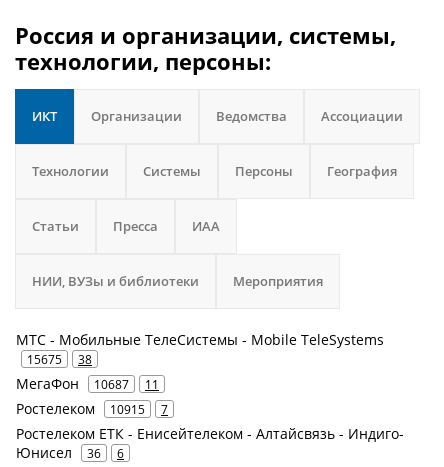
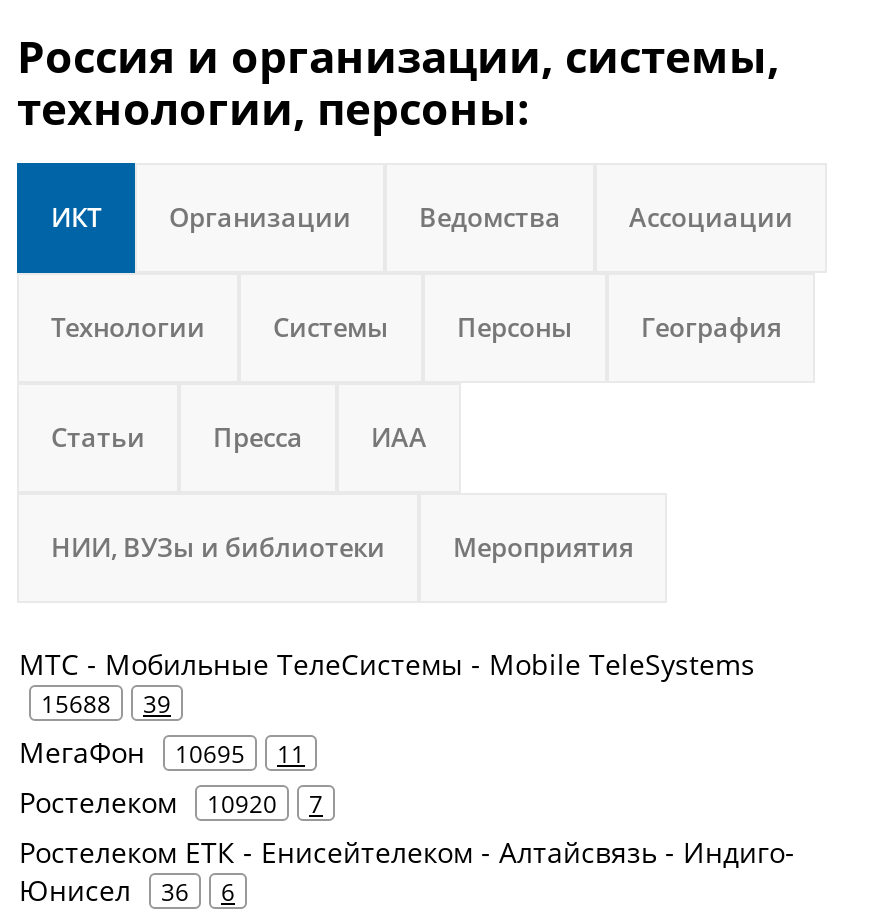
[27,351,62,367] 15675 -> [41,687,111,719] 15688
[78,351,92,367] 38 -> [143,687,171,719] 39
[94,376,129,392] 10687 -> [175,737,245,769] 10695
[16,399,168,418] Ростелеком 10915 7 -> [19,783,323,821] Ростелеком 10920 7

